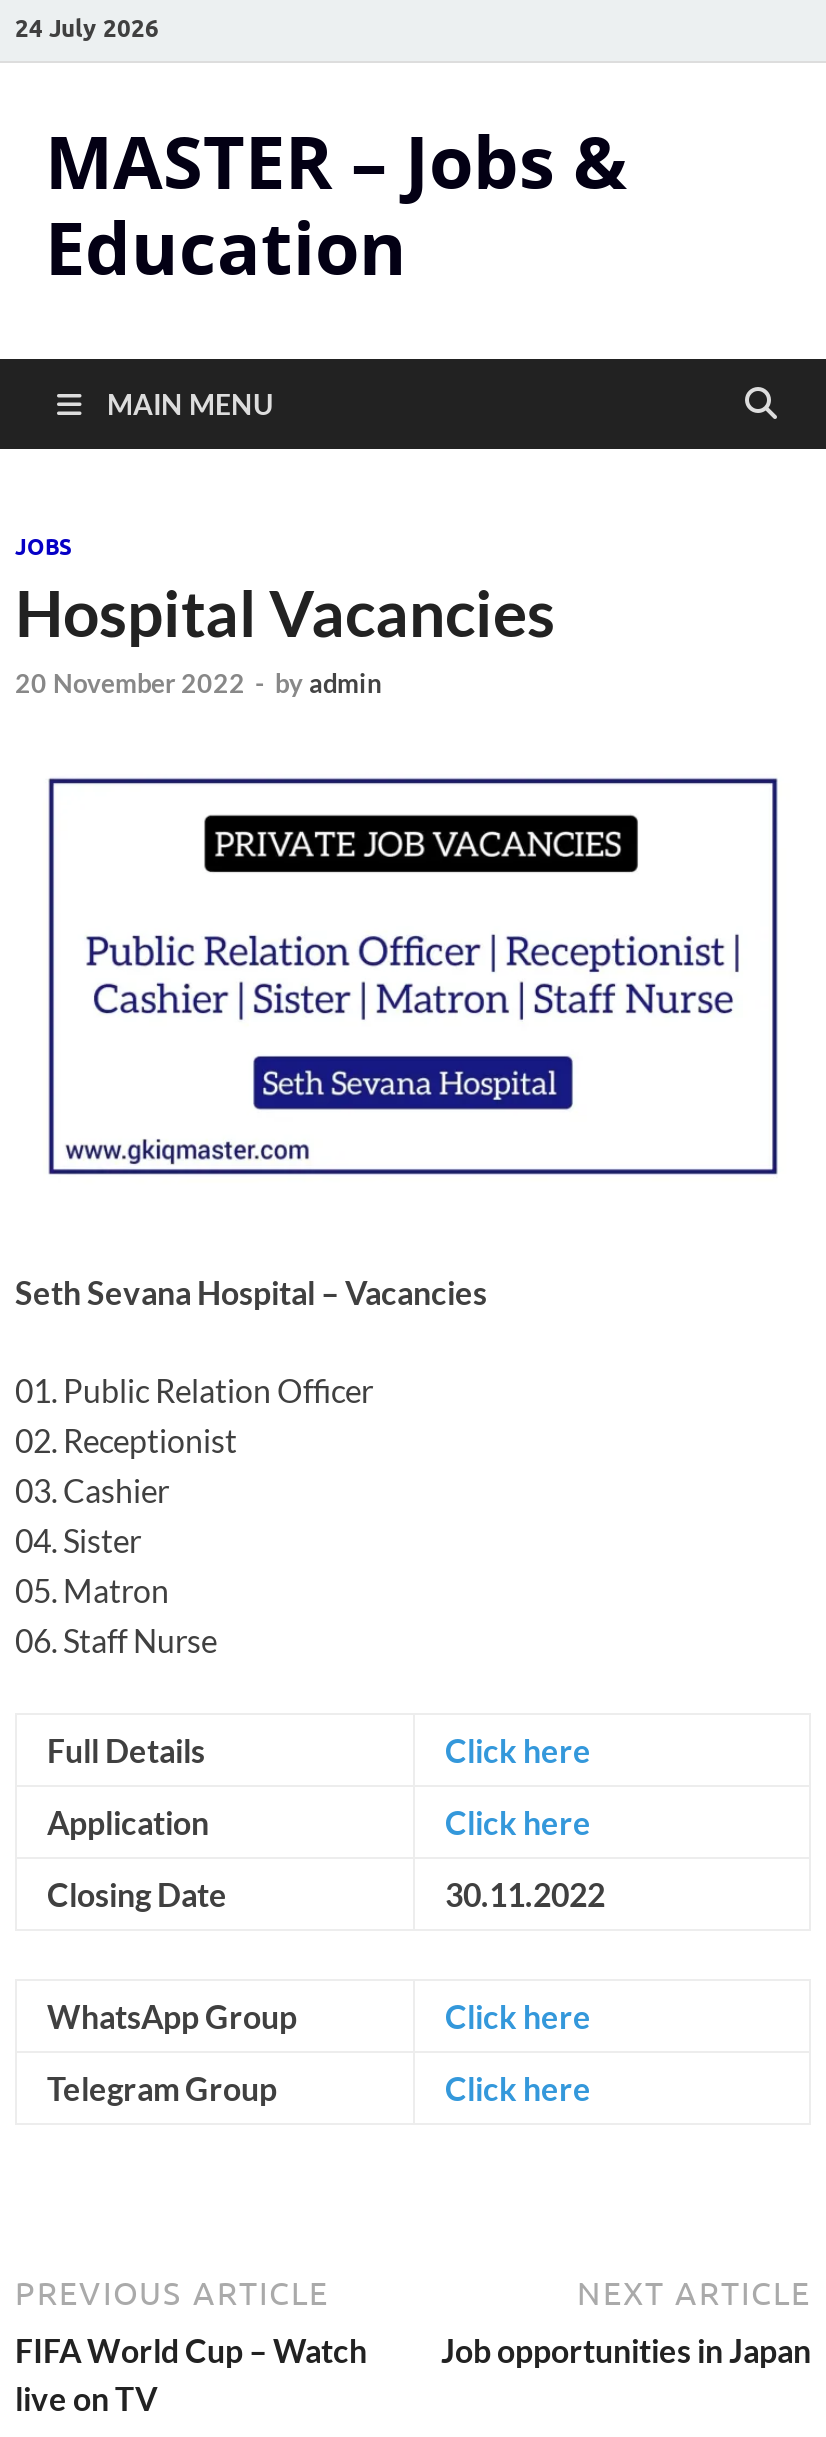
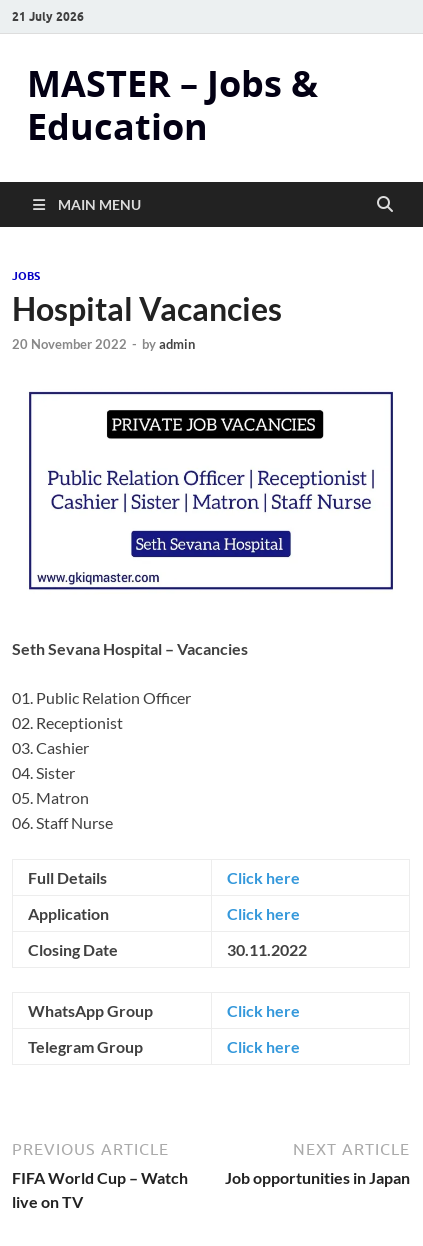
[15,12,159,42] 24 July 2026 -> [12,8,84,23] 21 July 2026

